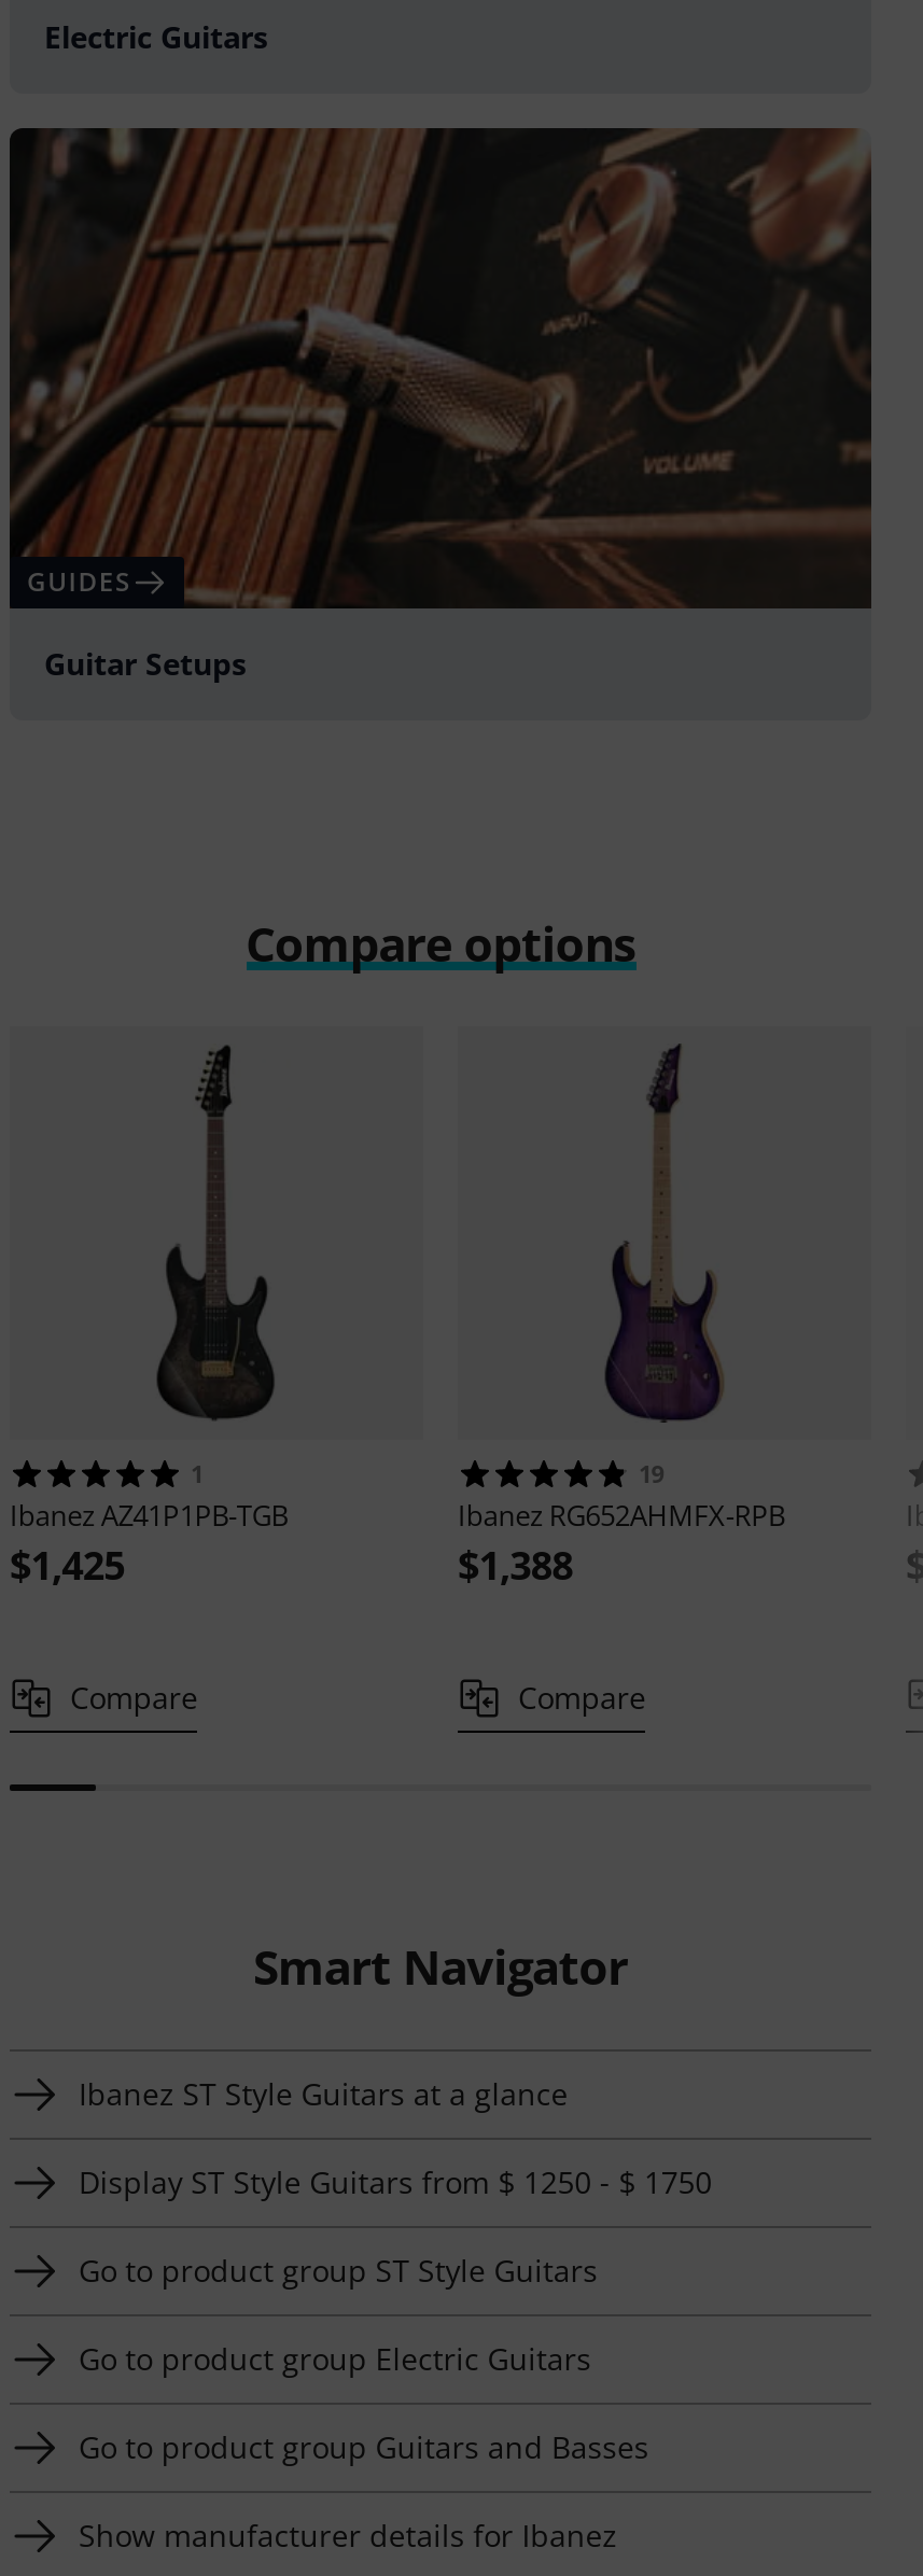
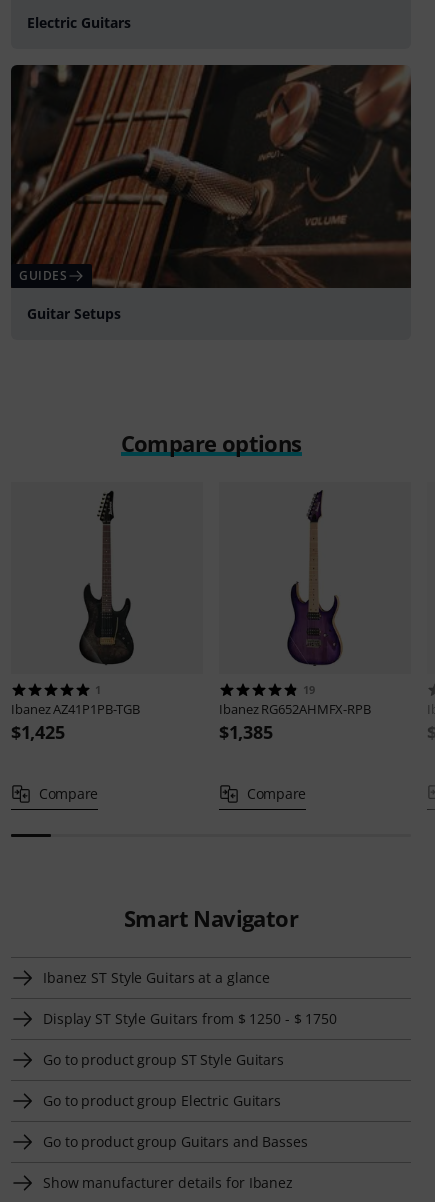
[458,1538,573,1590] $1,388 -> [219,720,272,744] $1,385

